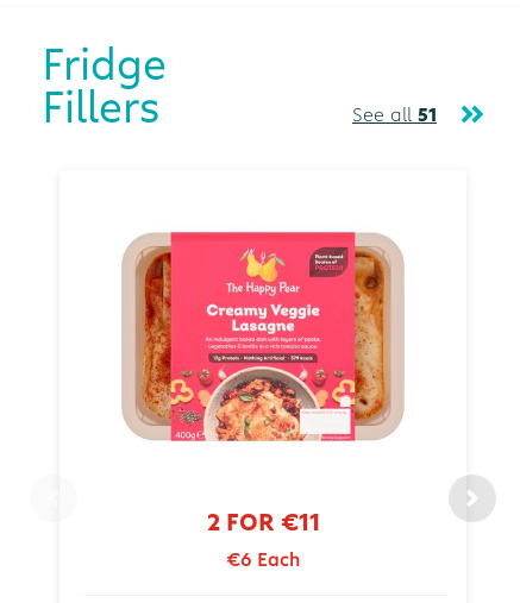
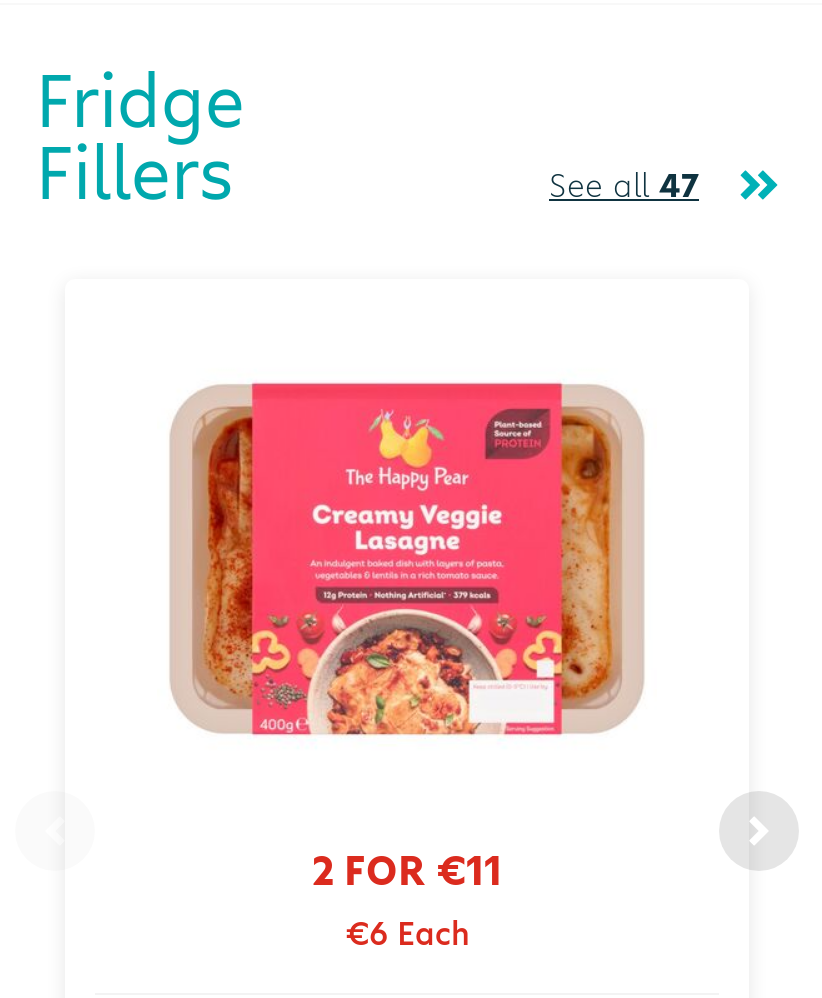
[352,101,437,127] See all 51 -> [549,163,699,207] See all 47

